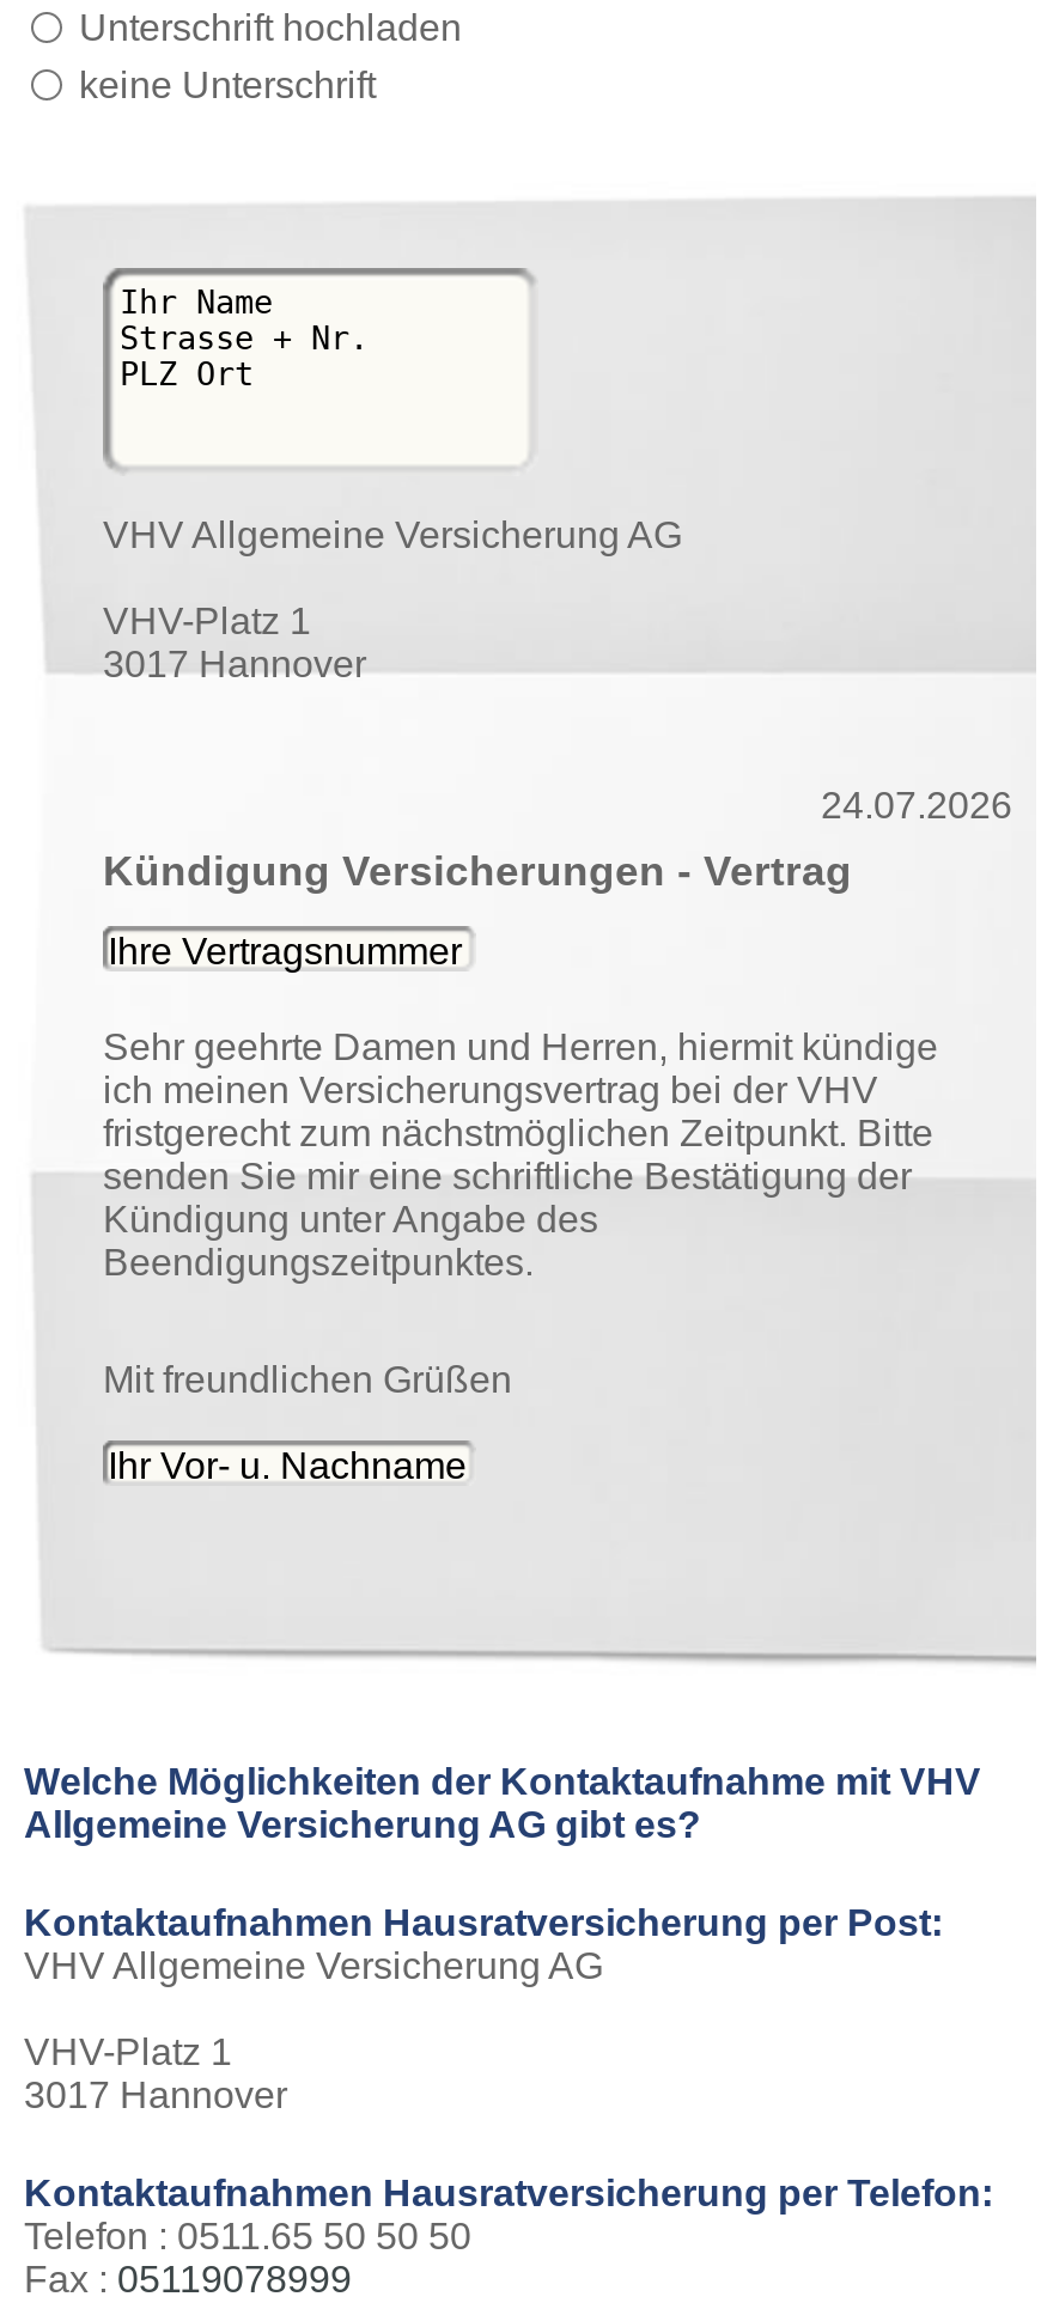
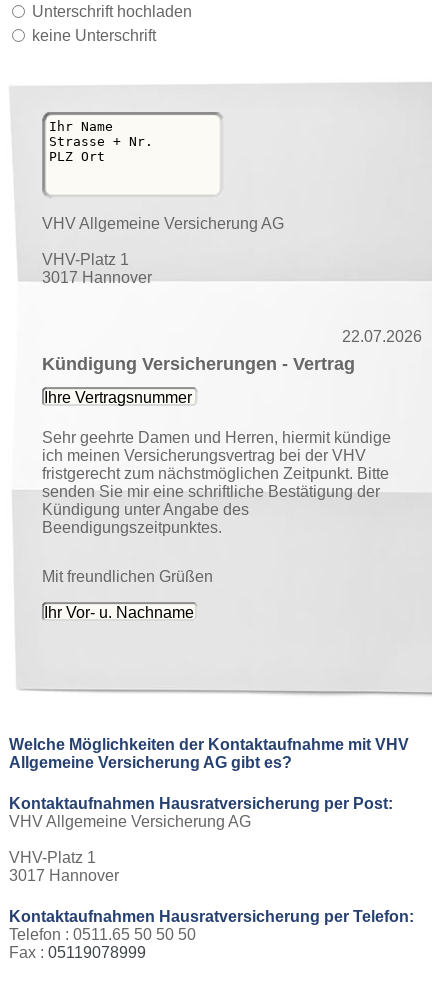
[821,785,1012,826] 24.07.2026 -> [342,328,422,345] 22.07.2026

